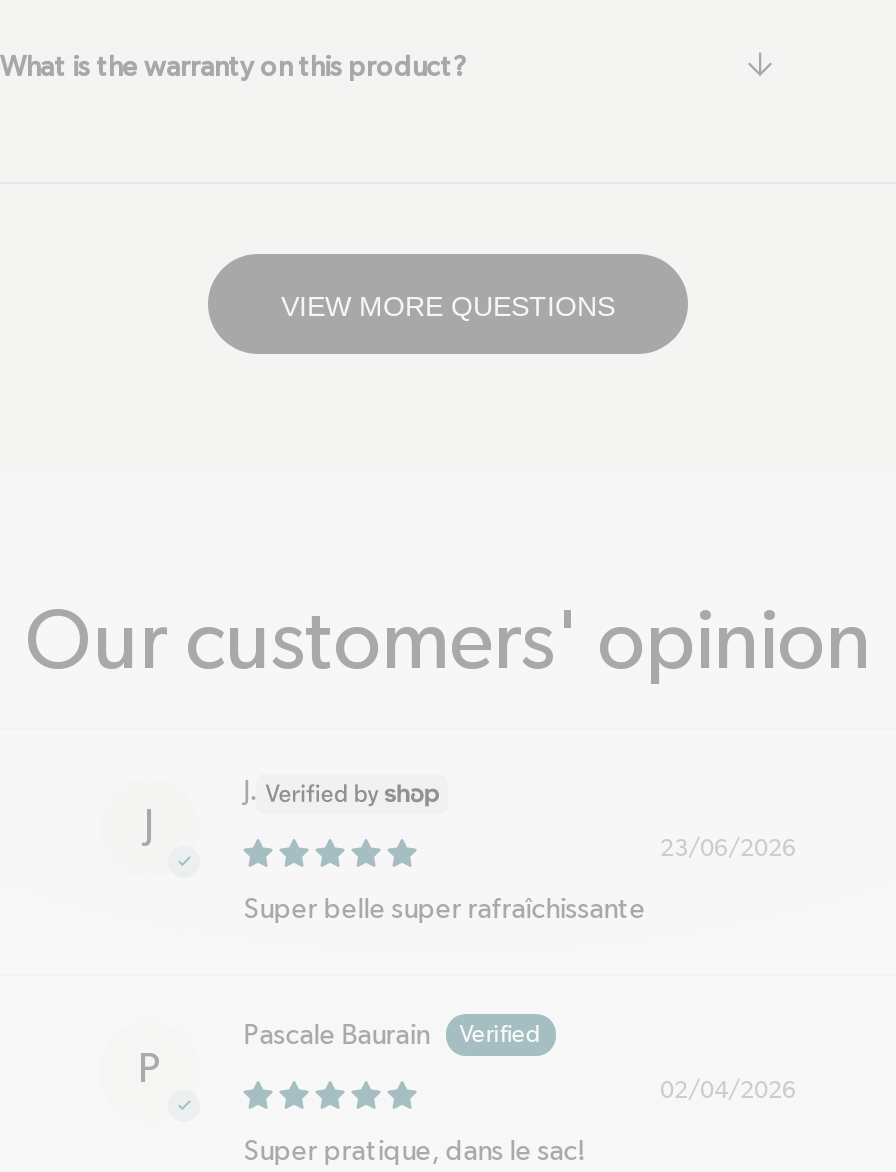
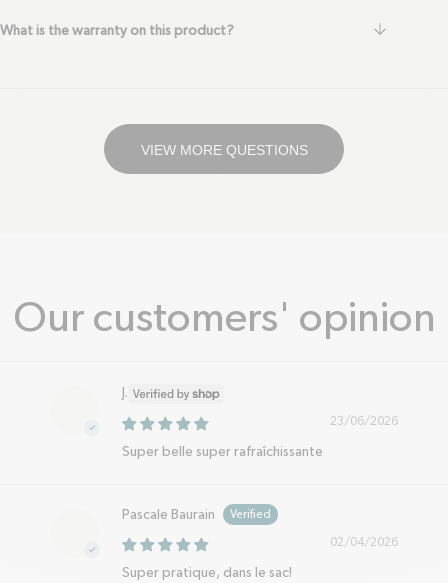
[144,806,156,848] J -> none
[138,1051,162,1093] P -> none

